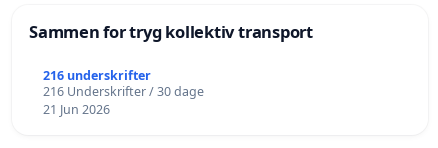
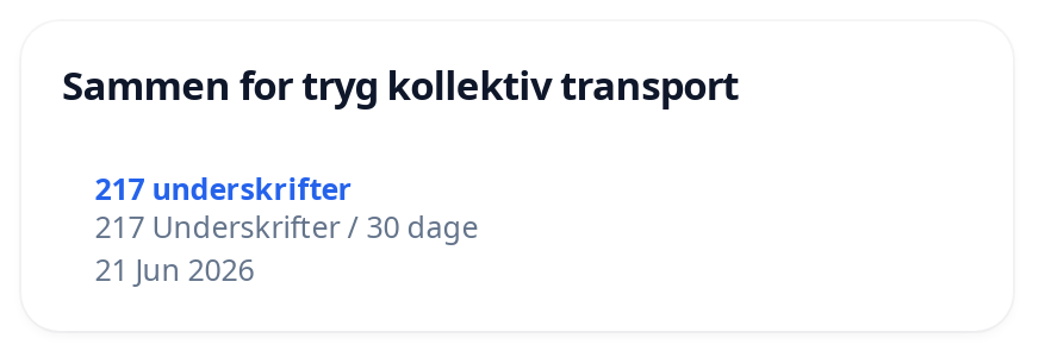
[43,67,151,84] 216 underskrifter -> [95,169,352,209] 217 underskrifter
[43,83,204,100] 216 Underskrifter / 30 dage -> [95,207,479,247] 217 Underskrifter / 30 dage

